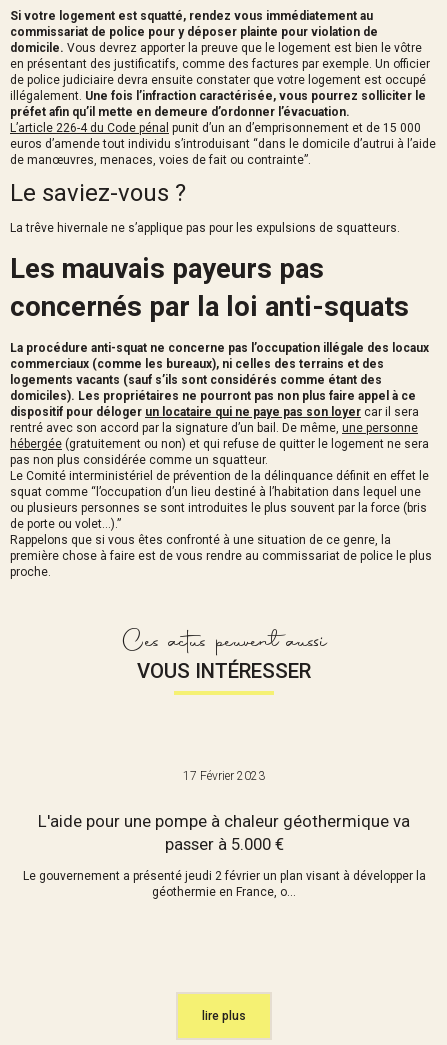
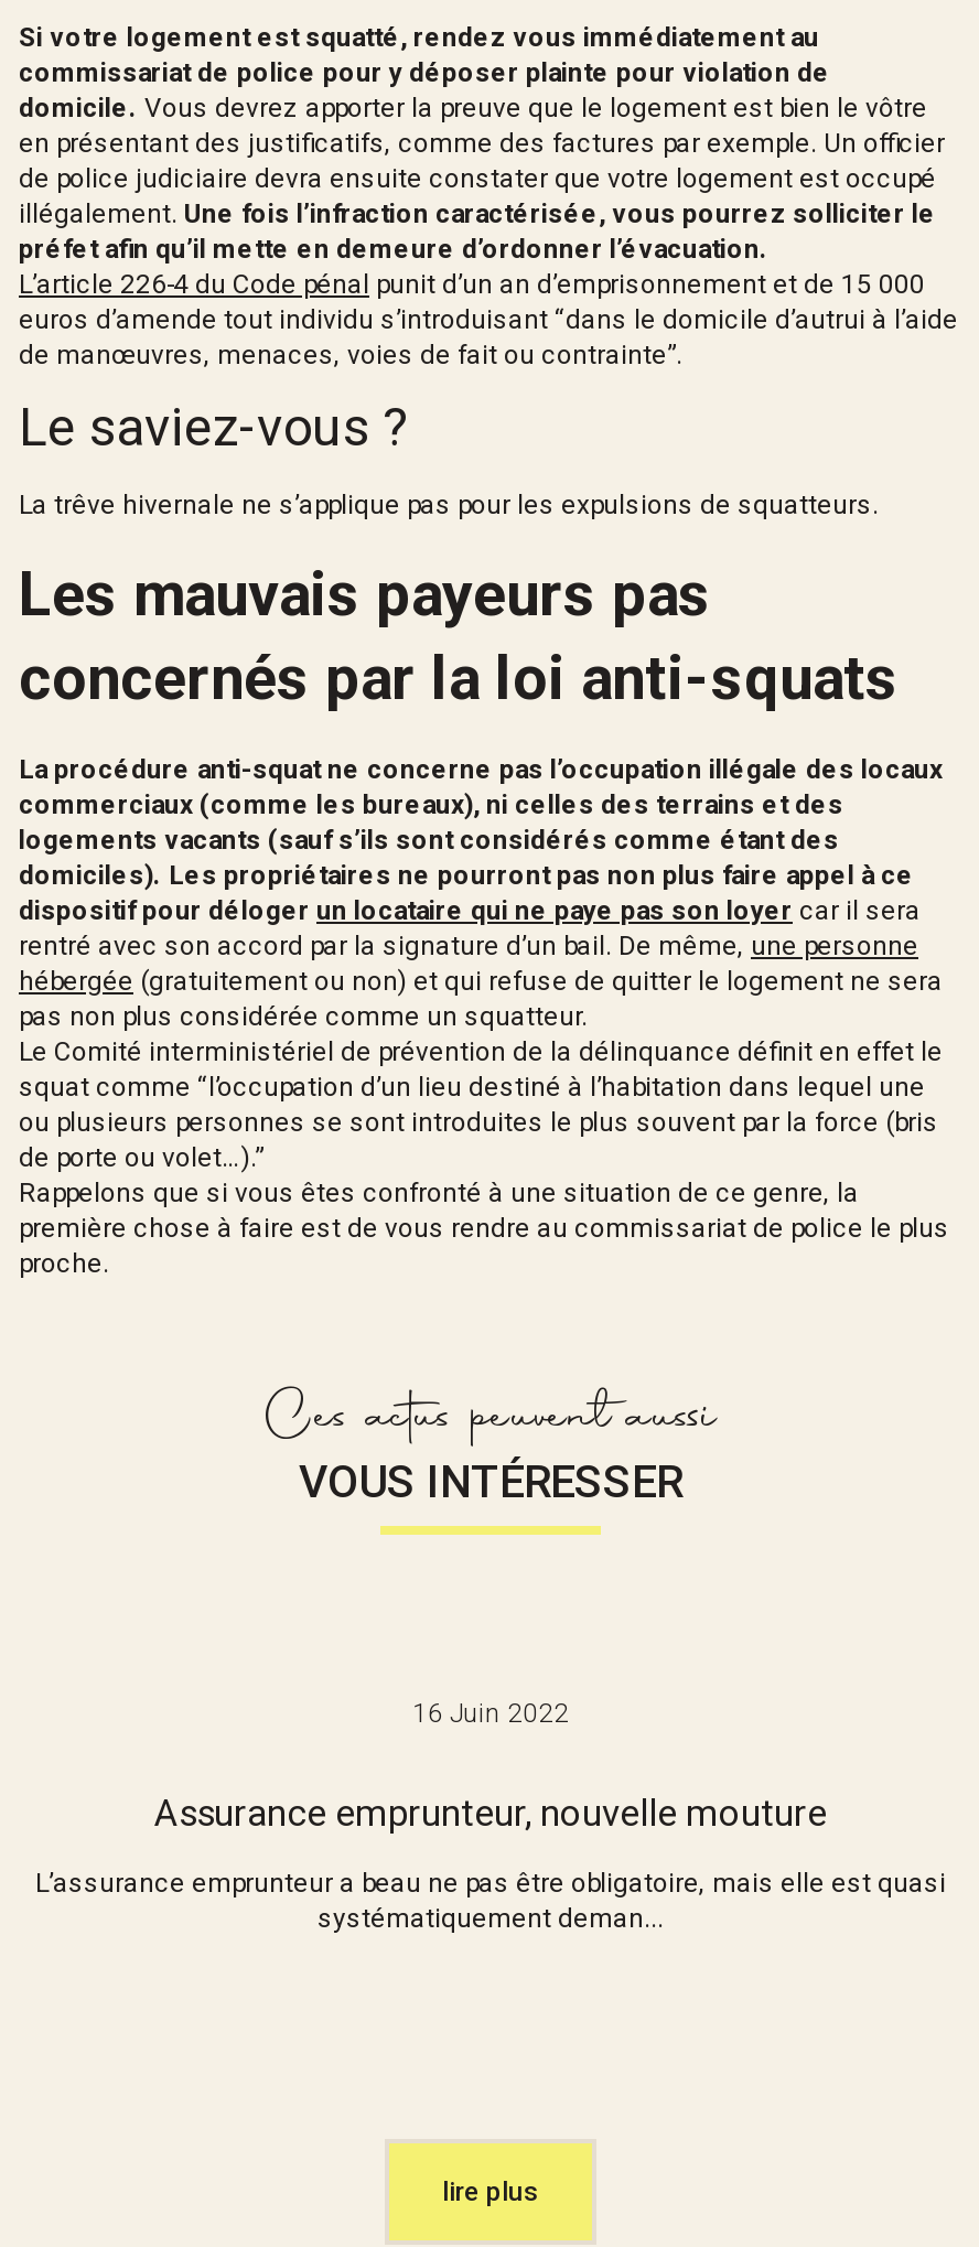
[183,768,265,782] 17 Février 2023 -> [412,1697,569,1728] 16 Juin 2022
[38,811,410,853] L'aide pour une pompe à chaleur géothermique va | passer à 5.000 € -> [154,1792,827,1834] Assurance emprunteur, nouvelle mouture
[22,868,425,898] Le gouvernement a présenté jeudi 2 février un plan visant à développer la | géothermie en France, o... -> [35,1867,946,1933] L’assurance emprunteur a beau ne pas être obligatoire, mais elle est quasi | systématiquement deman...

